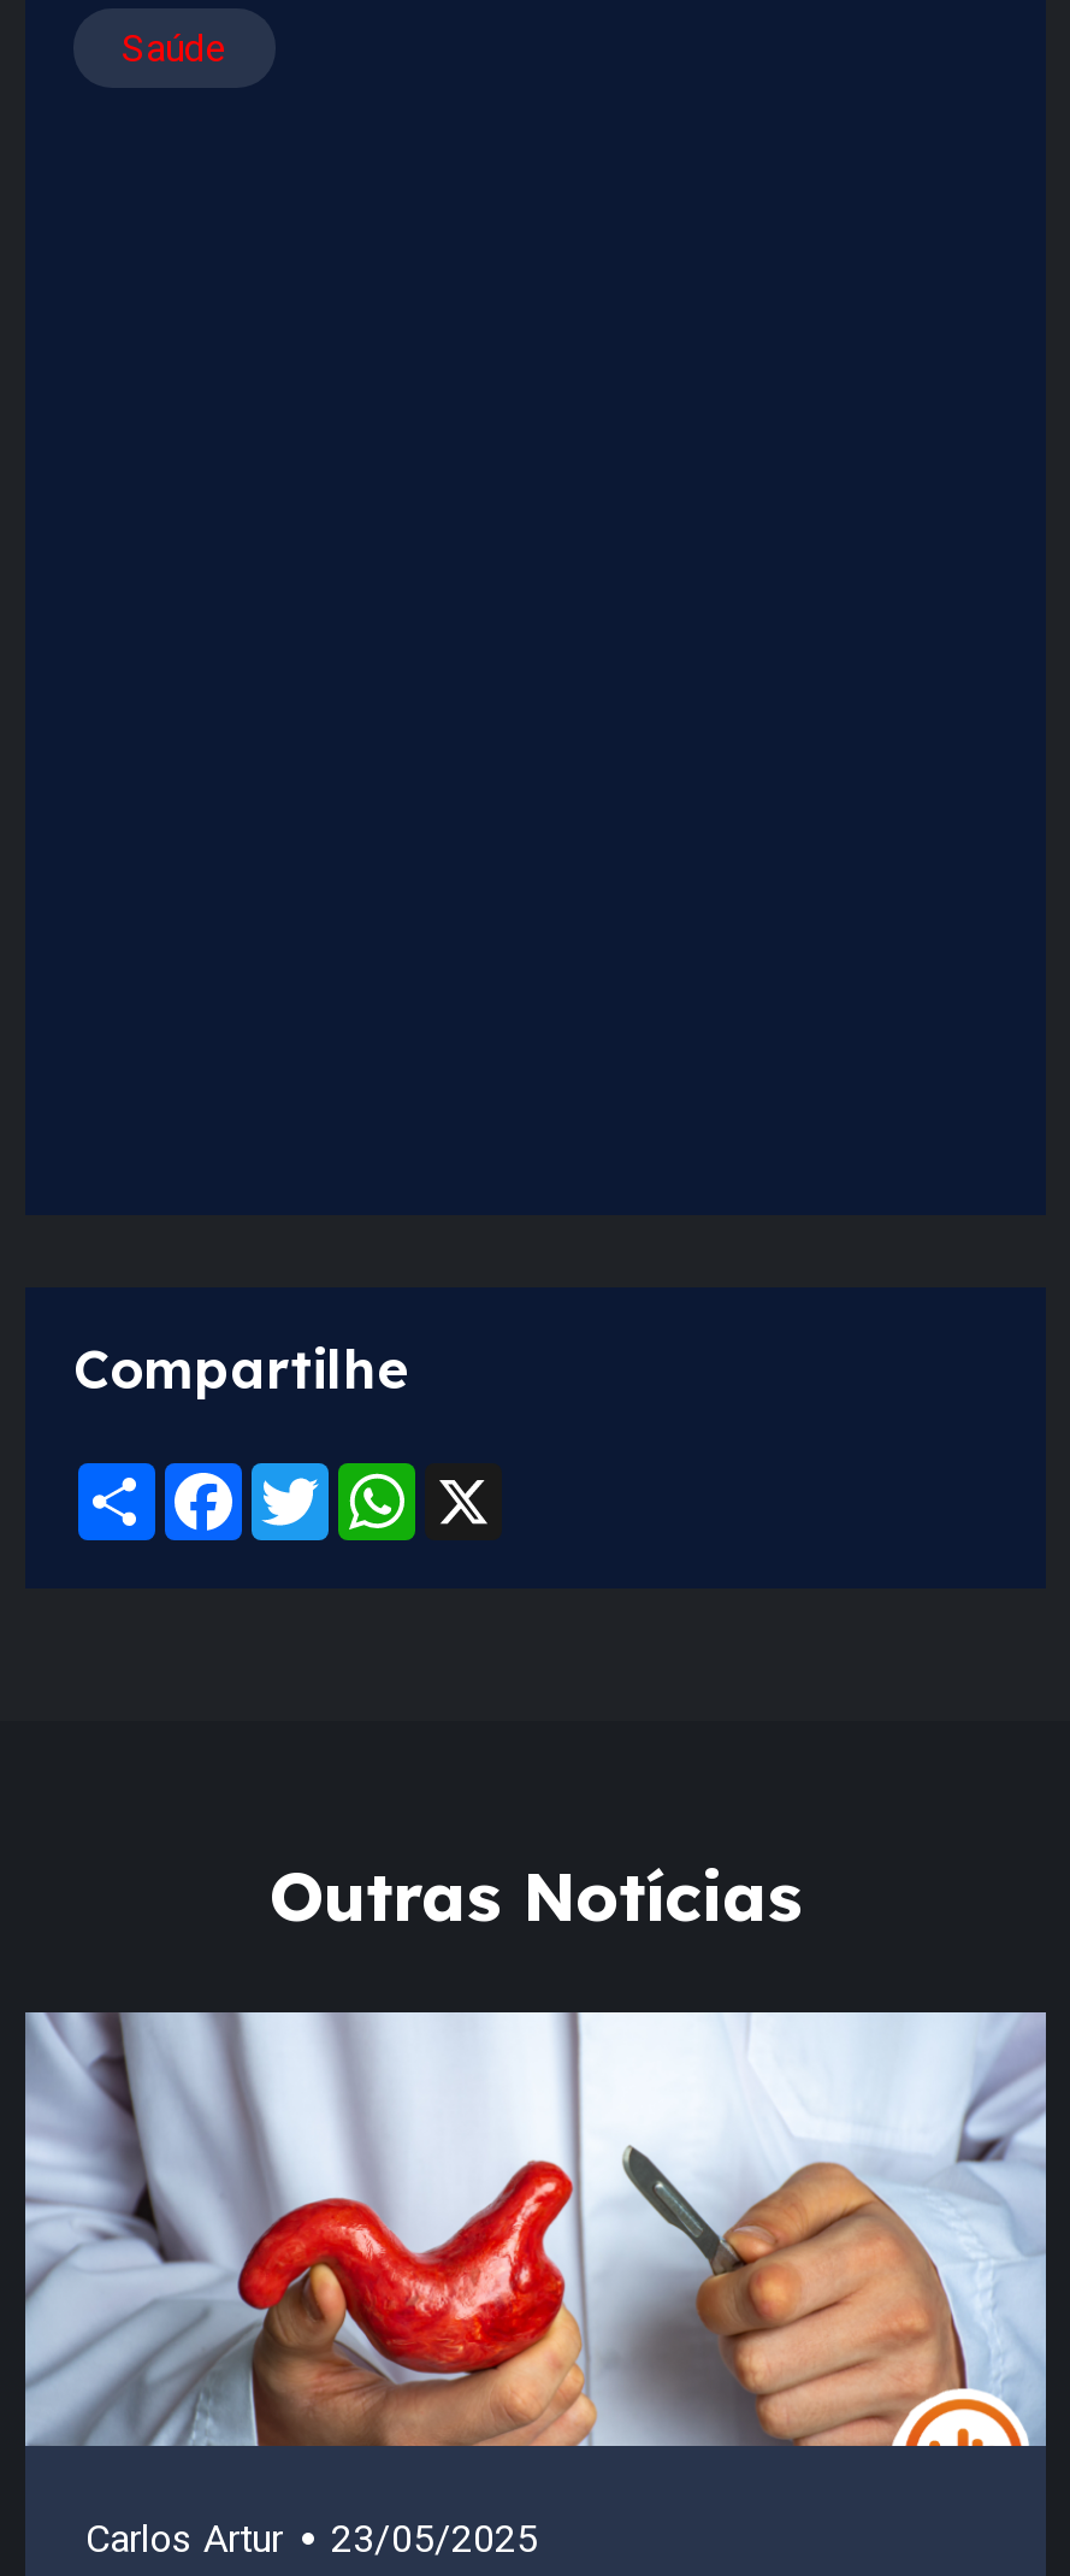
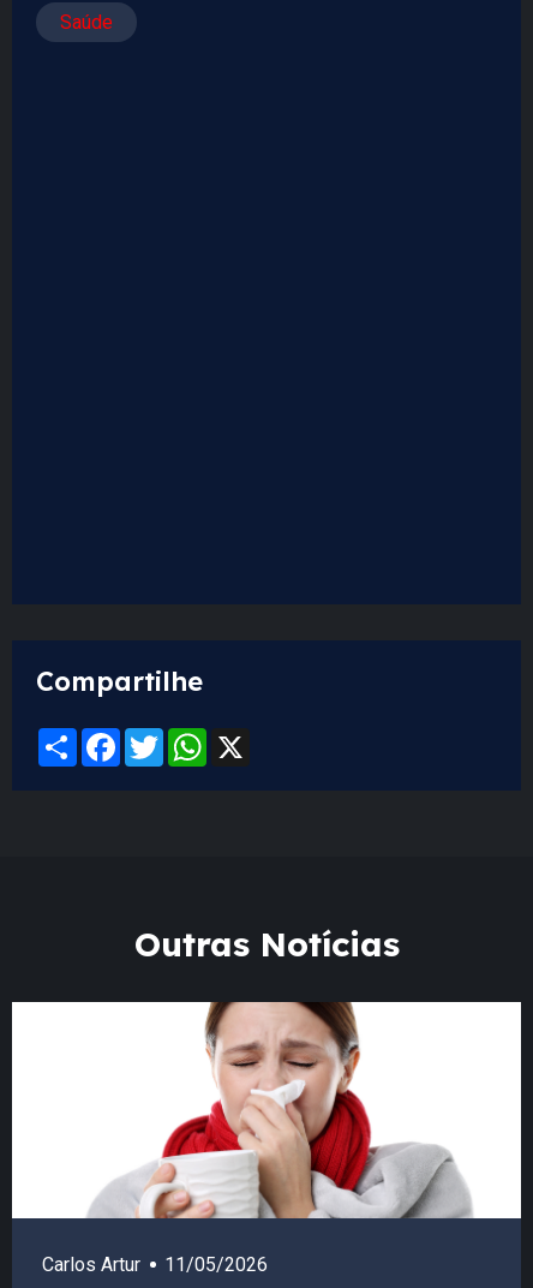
[23,2010,1048,2562] [image] | Carlos Artur 23/05/2025 -> [11,1001,522,1276] [image] | Carlos Artur 11/05/2026

